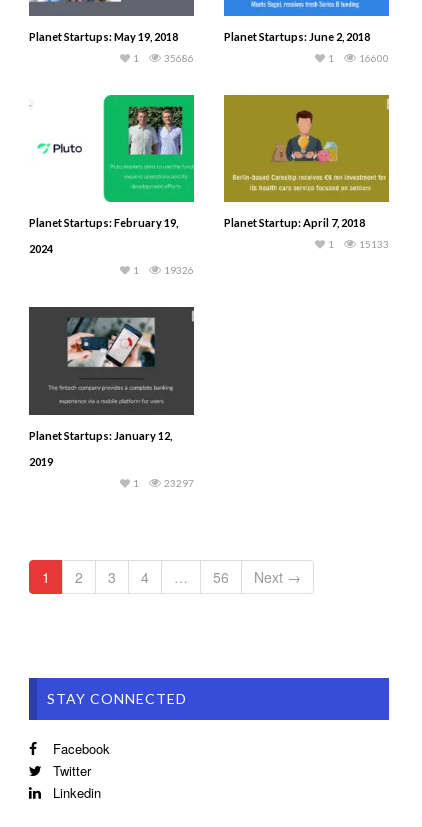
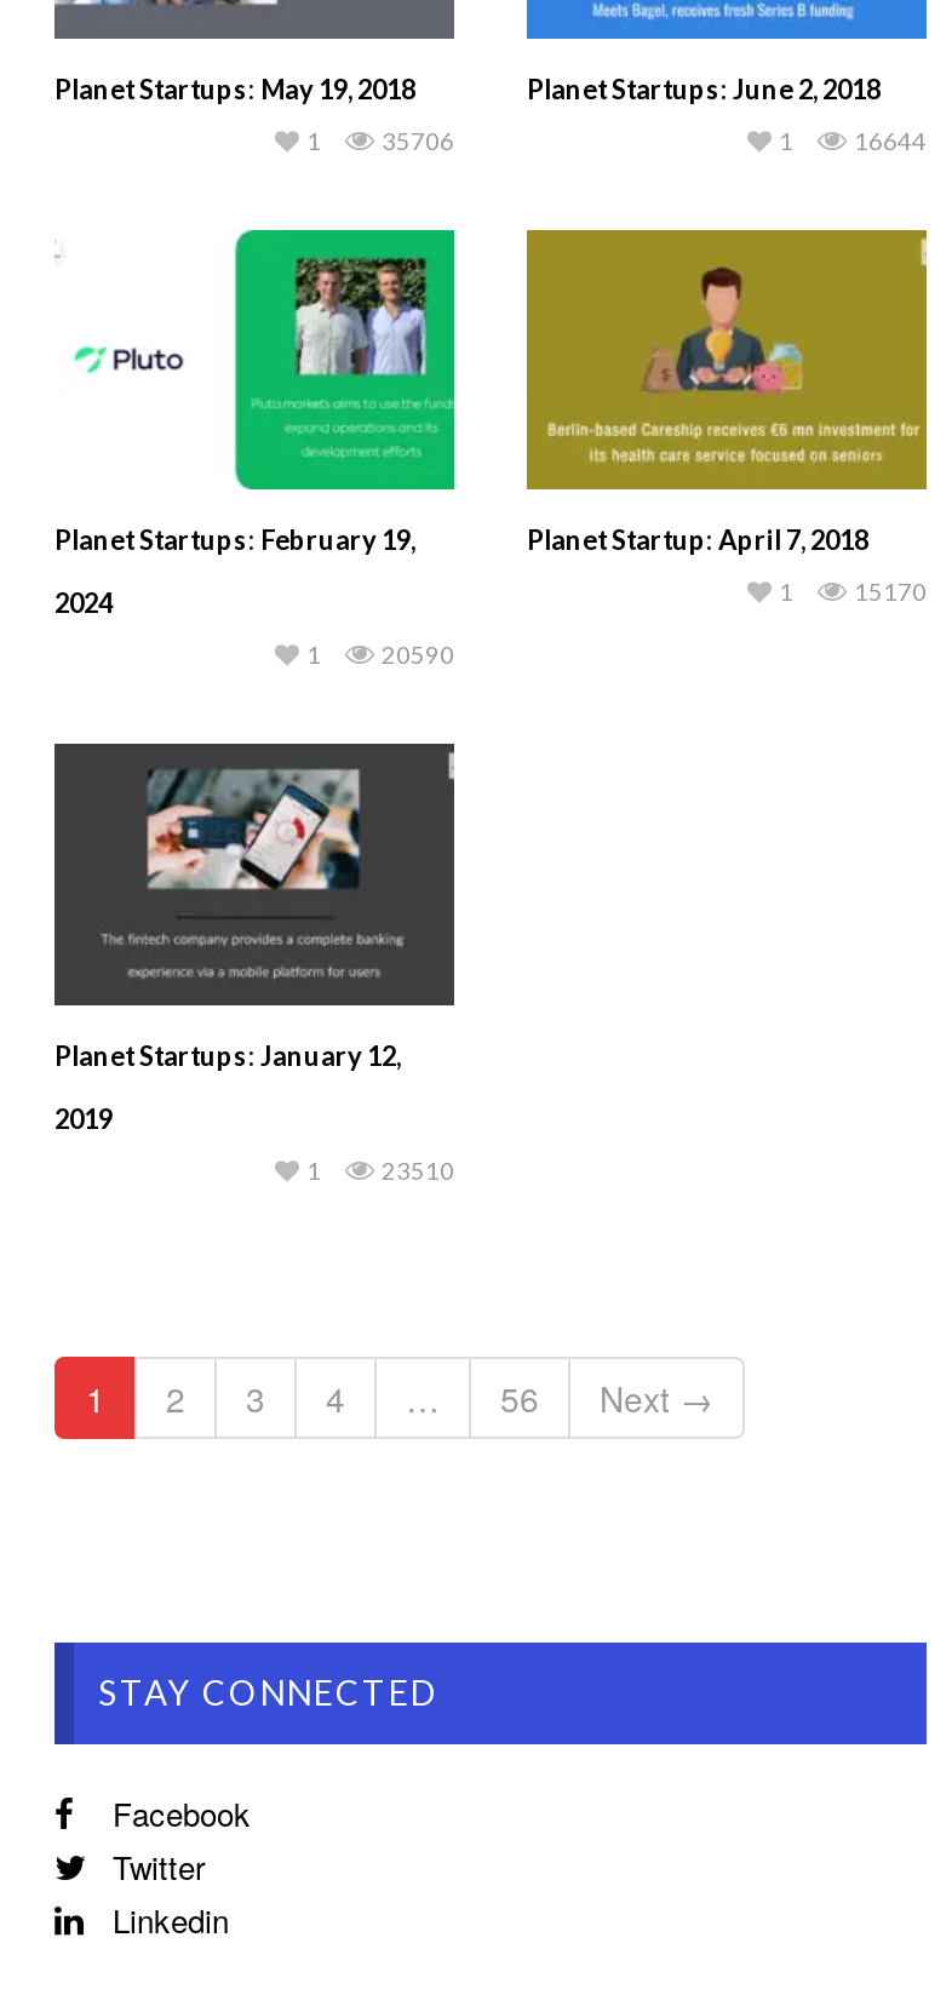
[164,52,194,64] 35686 -> [382,125,454,154] 35706
[359,52,389,64] 16600 -> [854,125,927,154] 16644
[359,238,389,250] 15133 -> [854,577,927,606] 15170
[164,264,194,276] 19326 -> [382,640,454,669] 20590
[164,477,194,489] 23297 -> [382,1155,454,1184] 23510

